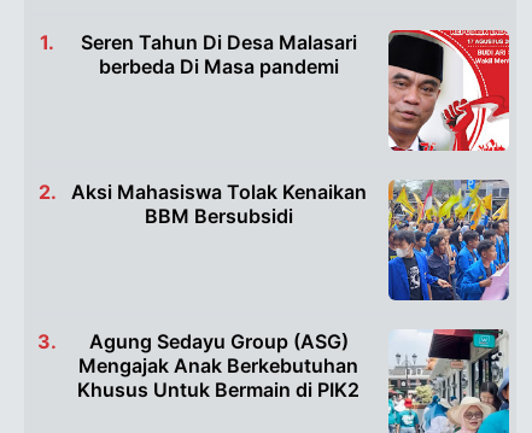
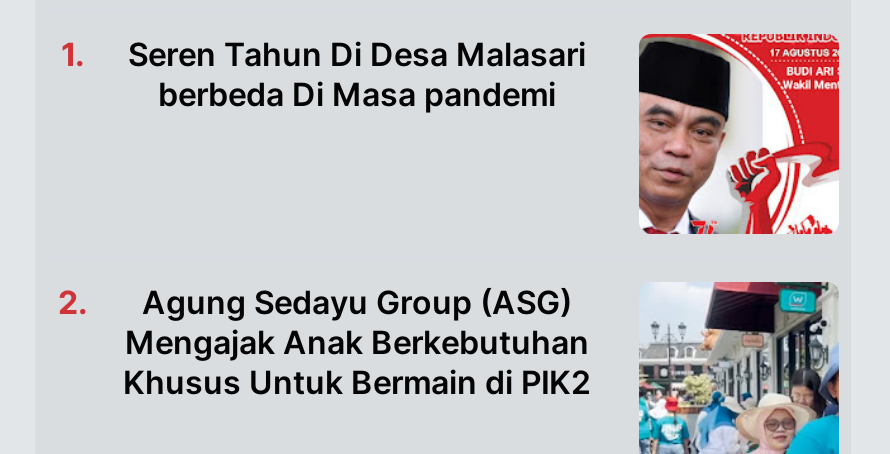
[71,179,510,302] [image] | Aksi Mahasiswa Tolak Kenaikan | BBM Bersubsidi -> none

